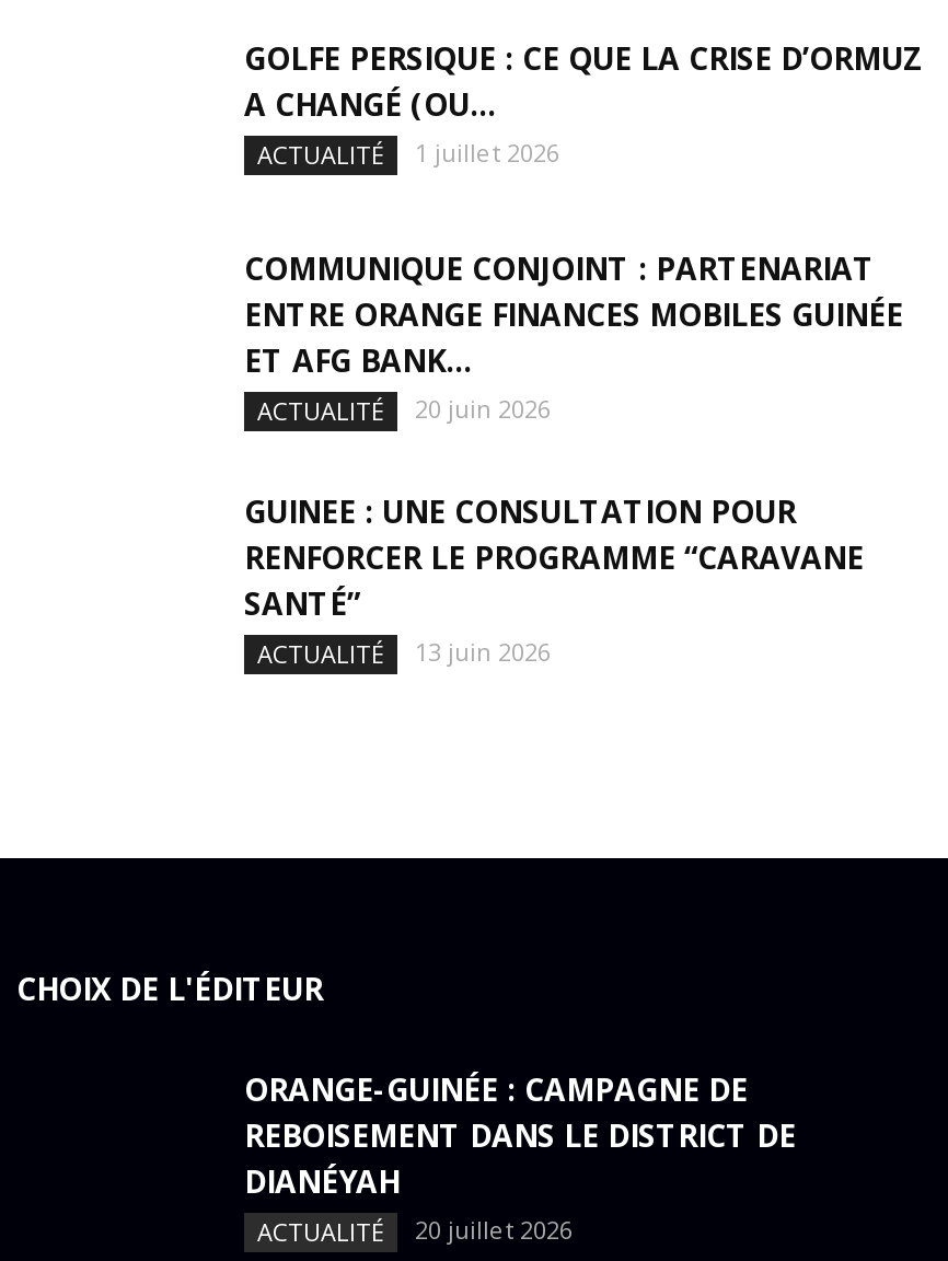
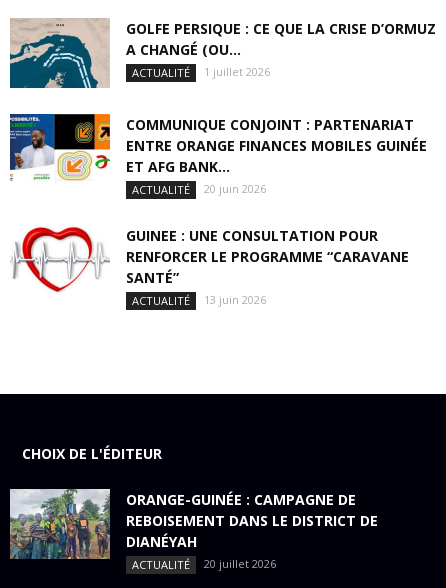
none -> [9,18,110,89] [image]
none -> [9,113,111,181] [image]
none -> [11,226,110,293] [image]
none -> [9,488,111,560] [image]

